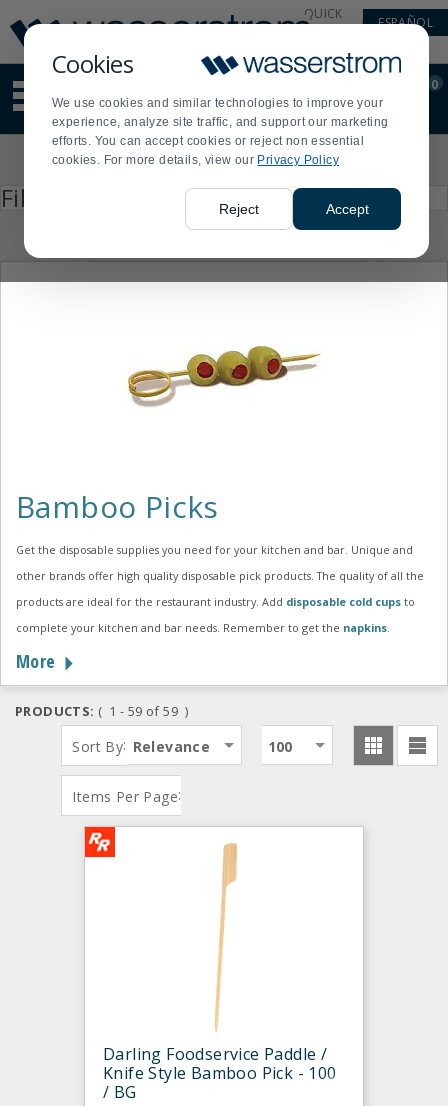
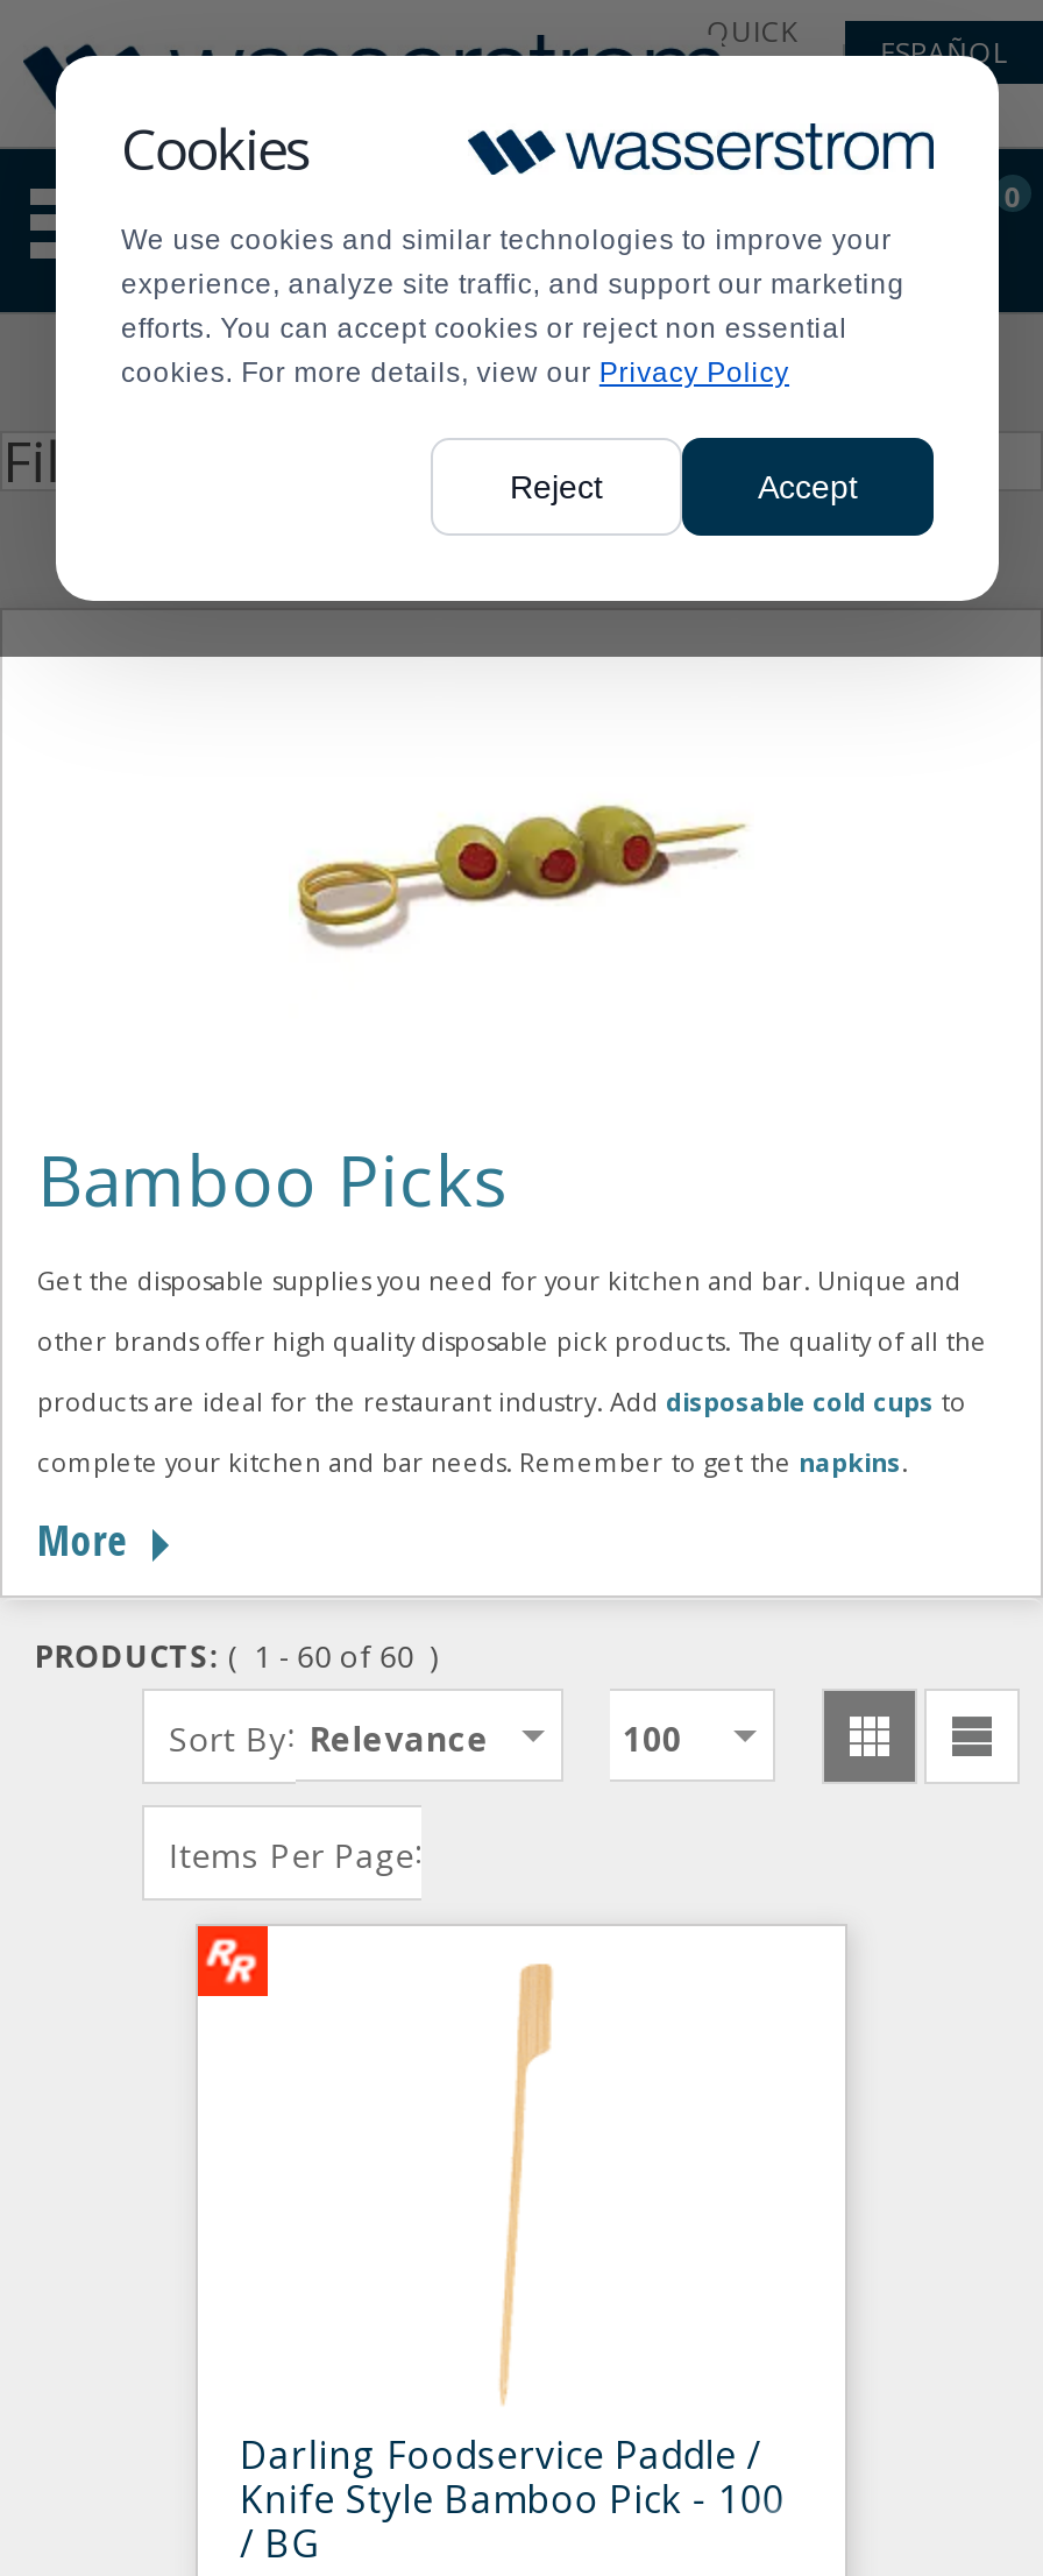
[15,702,188,720] PRODUCTS: ( 1 - 59 of 59 ) -> [35,1635,438,1677] PRODUCTS: ( 1 - 60 of 60 )

